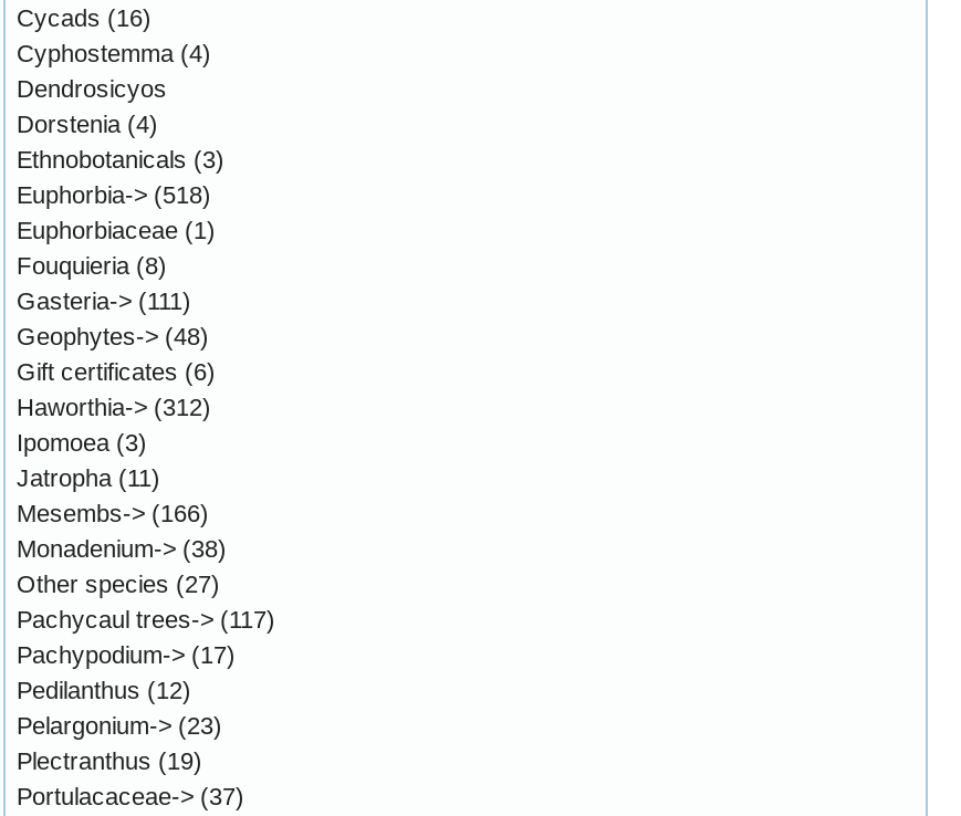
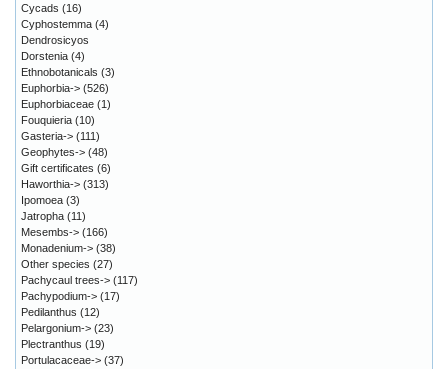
[17,181,211,208] Euphorbia-> (518) -> [21,82,109,94] Euphorbia-> (526)
[17,252,167,279] Fouquieria (8) -> [21,114,95,126] Fouquieria (10)
[17,394,211,420] Haworthia-> (312) -> [21,178,109,190] Haworthia-> (313)

